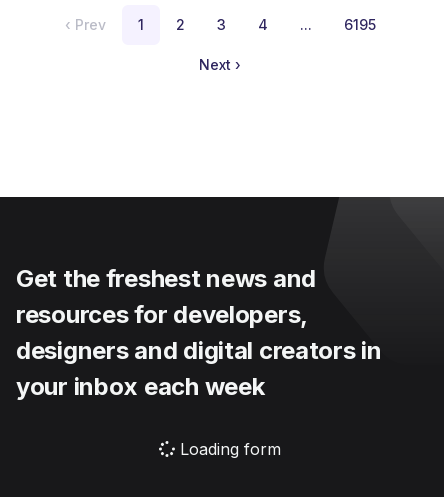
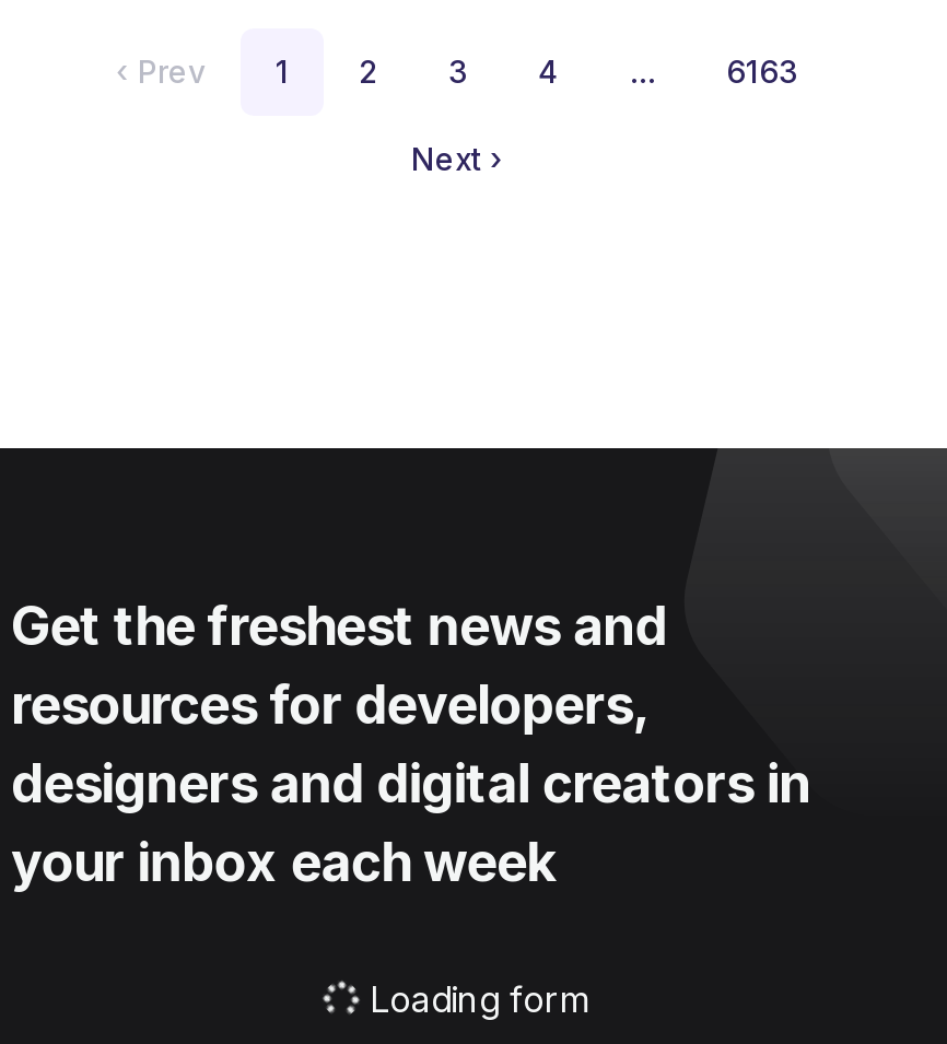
[343,16,375,33] 6195 -> [726,52,798,90] 6163

